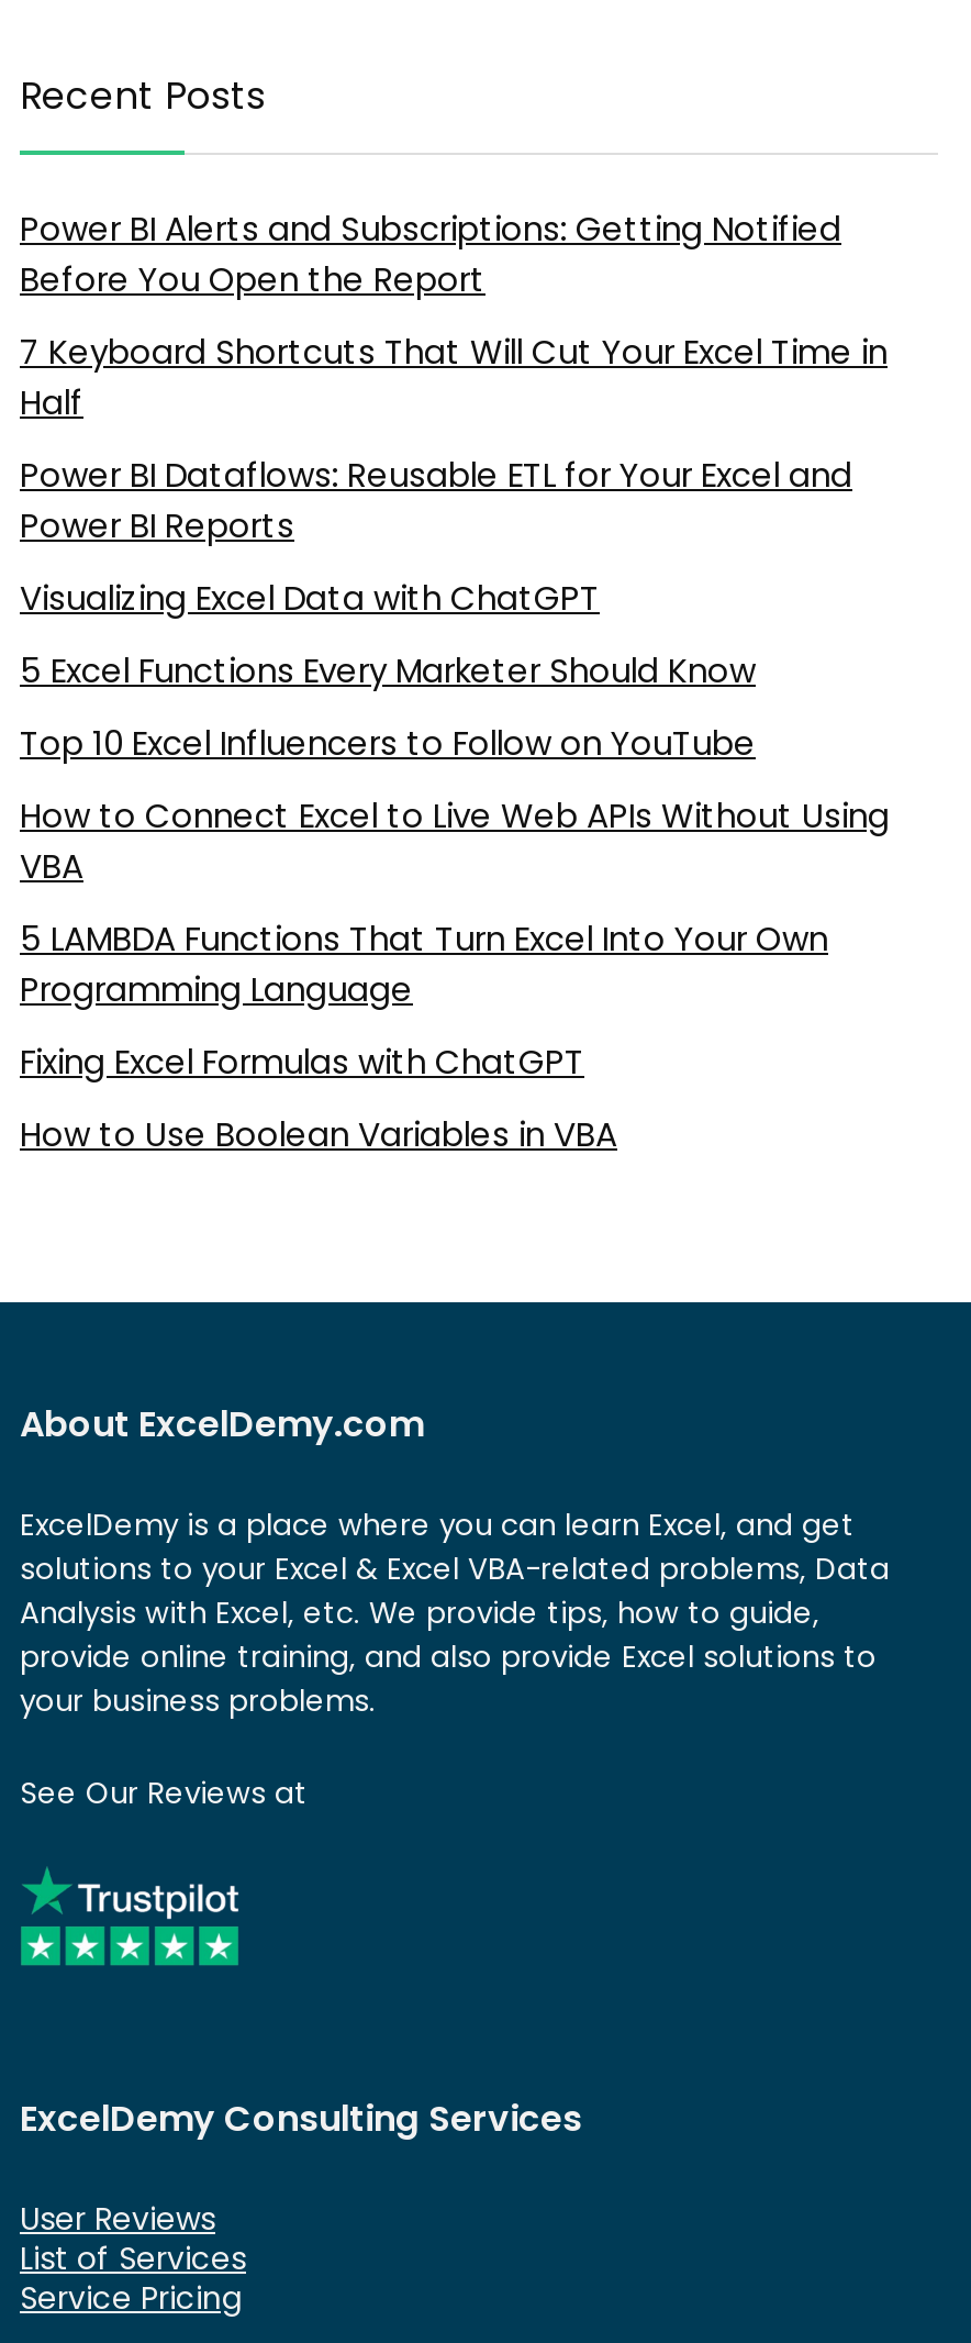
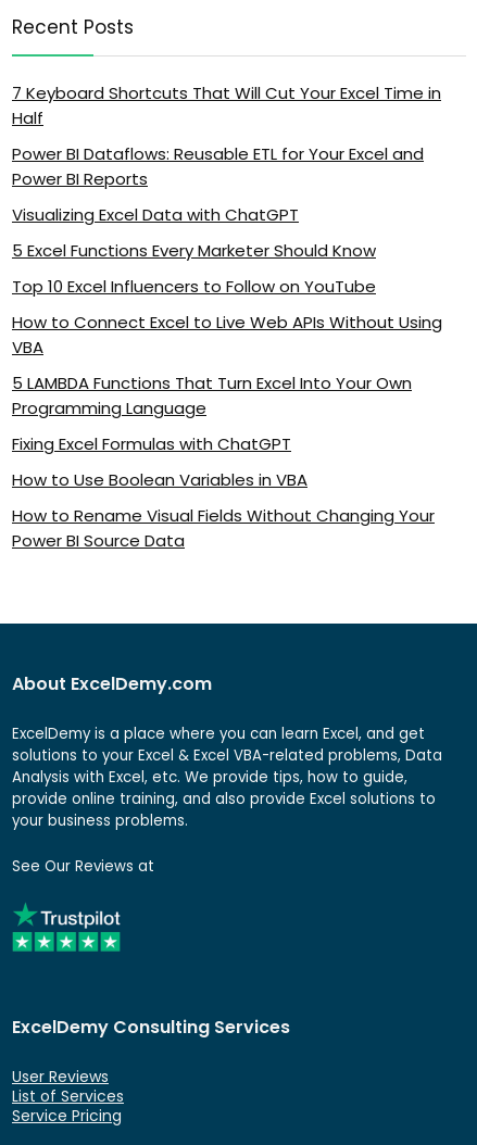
[20,206,841,303] Power BI Alerts and Subscriptions: Getting Notified | Before You Open the Report -> none
moved [20,329,890,1158] -> [12,82,442,491]: 7 Keyboard Shortcuts That Will Cut Your Excel Time in | Half | Power BI Dataflows: Reusable ETL for Your Excel and | ... | Fixing Excel Formulas with ChatGPT | How to Use Boolean Variables in VBA
none -> [12,504,435,552] How to Rename Visual Fields Without Changing Your | Power BI Source Data

